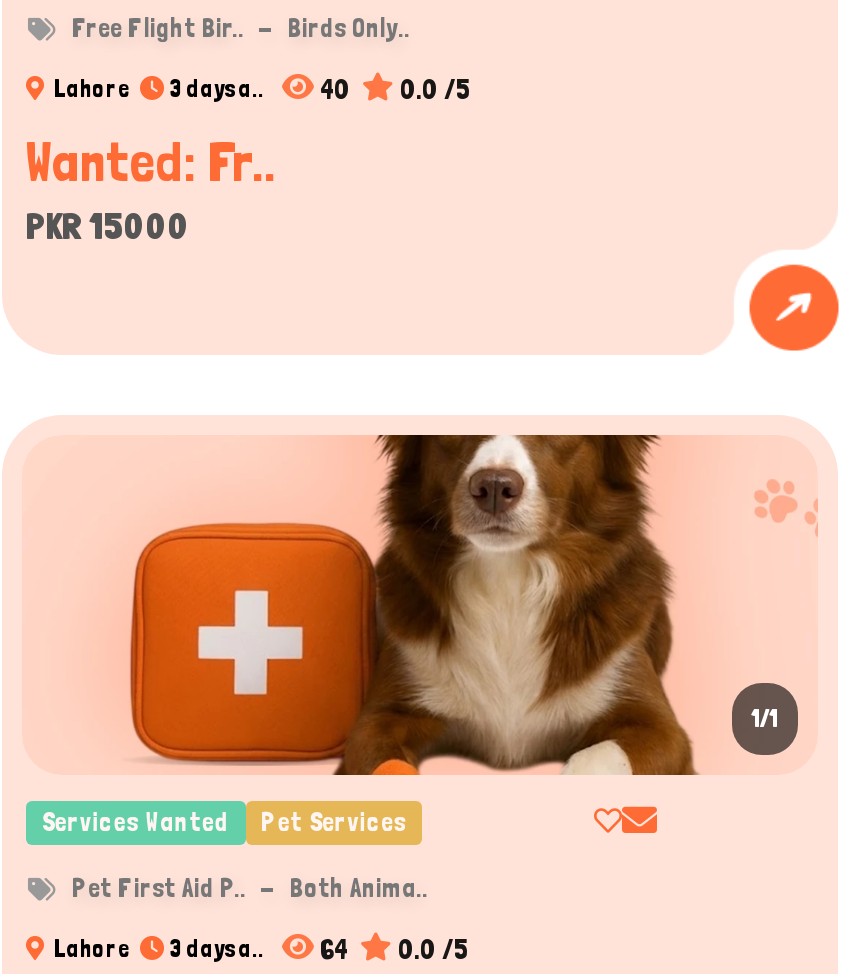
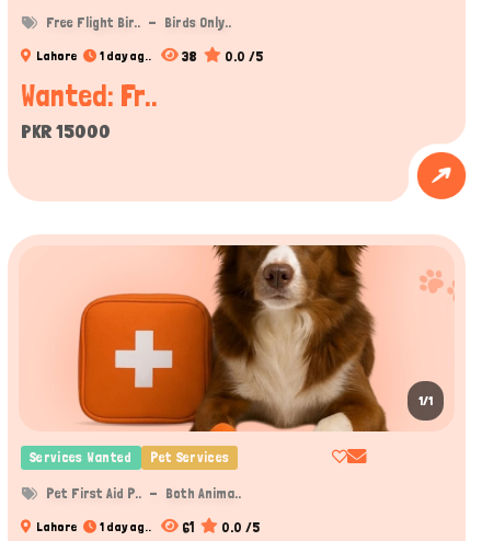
[170,72,350,104] 3 days a.. | 40 -> [100,47,197,64] 1 day ag.. | 38
[170,932,348,964] 3 days a.. | 64 -> [100,517,194,535] 1 day ag.. | 61

